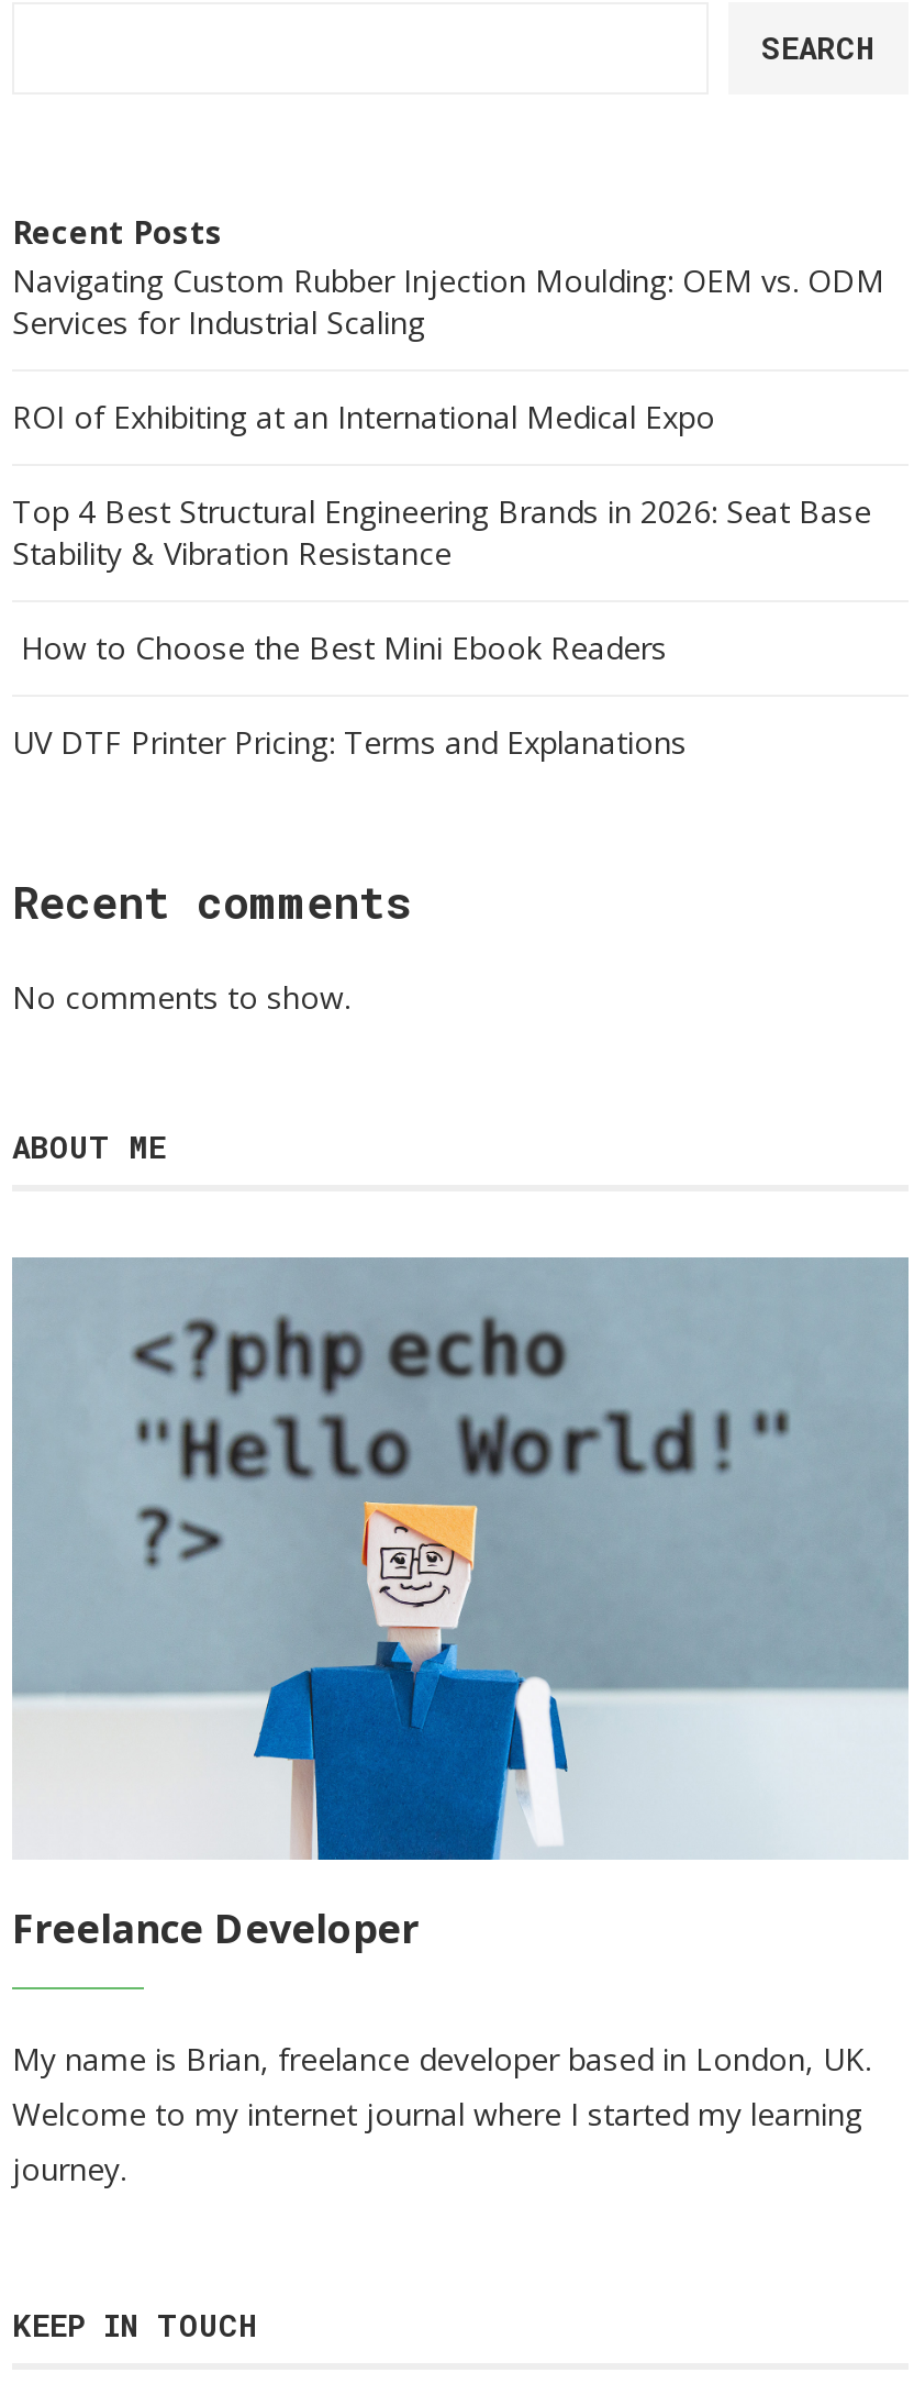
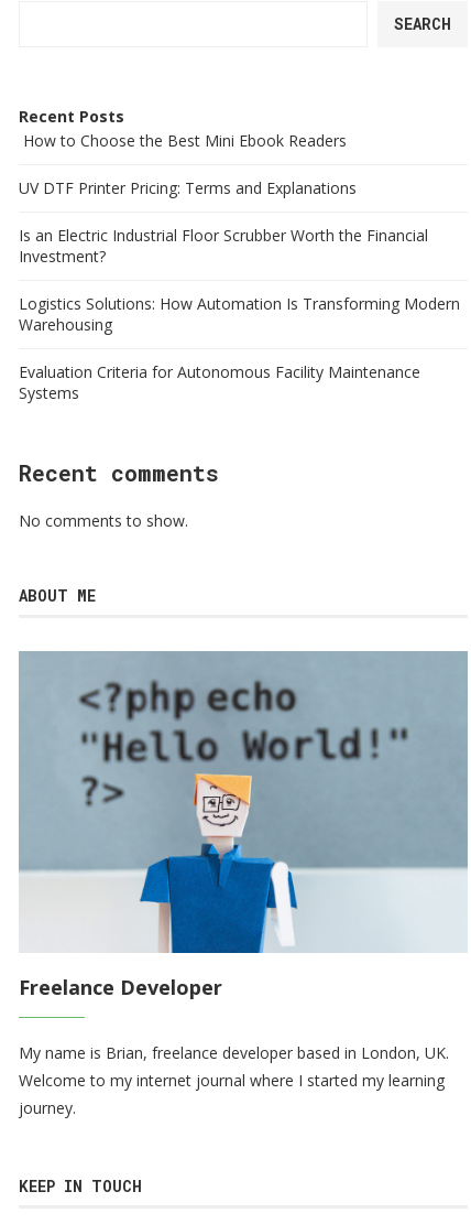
[12,260,884,574] Navigating Custom Rubber Injection Moulding: OEM vs. ODM | Services for Industrial Scaling | ROI of Exhibiting at an International Medical Expo | Top 4 Best Structural Engineering Brands in 2026: Seat Base | Stability & Vibration Resistance -> none
moved [12,627,687,763] -> [19,130,357,199]: How to Choose the Best Mini Ebook Readers | UV DTF Printer Pricing: Terms and Explanations
none -> [19,225,460,404] Is an Electric Industrial Floor Scrubber Worth the Financial | Investment? | Logistics Solutions: How Automation Is Transforming Modern | Warehousing | Evaluation Criteria for Autonomous Facility Maintenance | Systems

